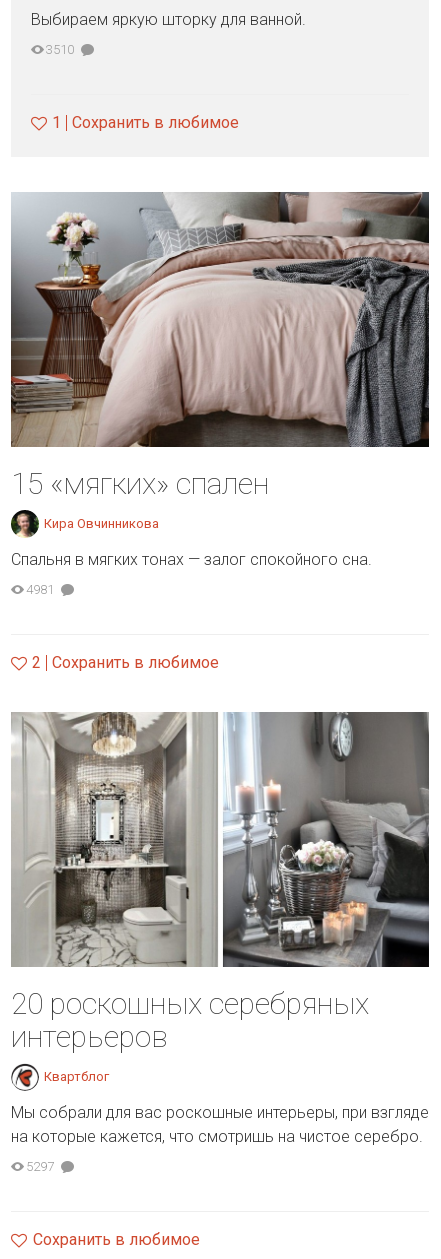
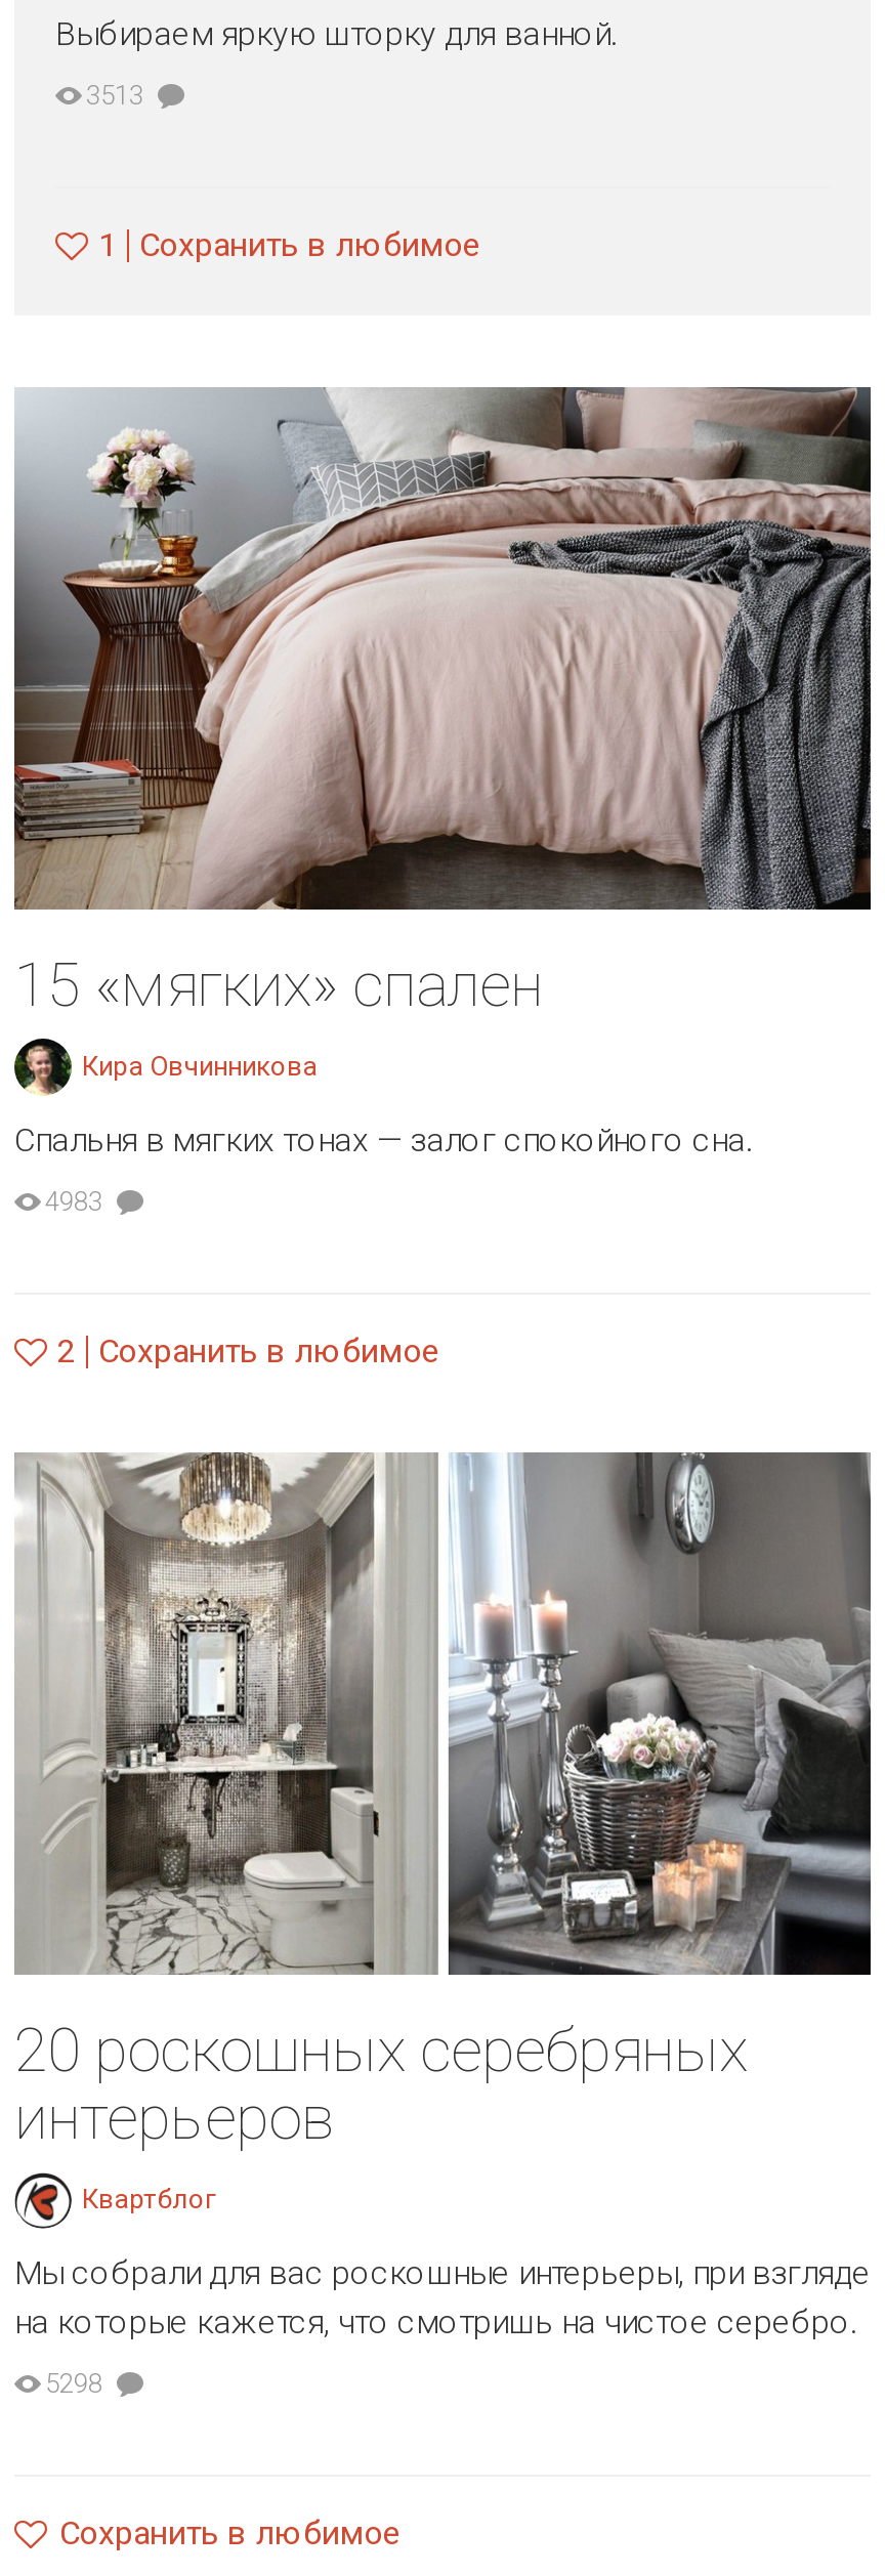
[46,42,74,57] 3510 -> [86,81,143,111] 3513
[26,582,54,597] 4981 -> [45,1186,102,1217] 4983
[26,1159,54,1174] 5297 -> [45,2368,102,2399] 5298

